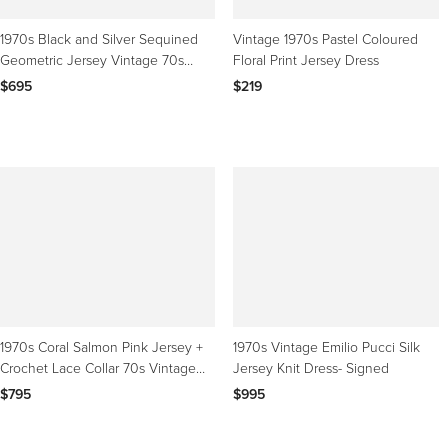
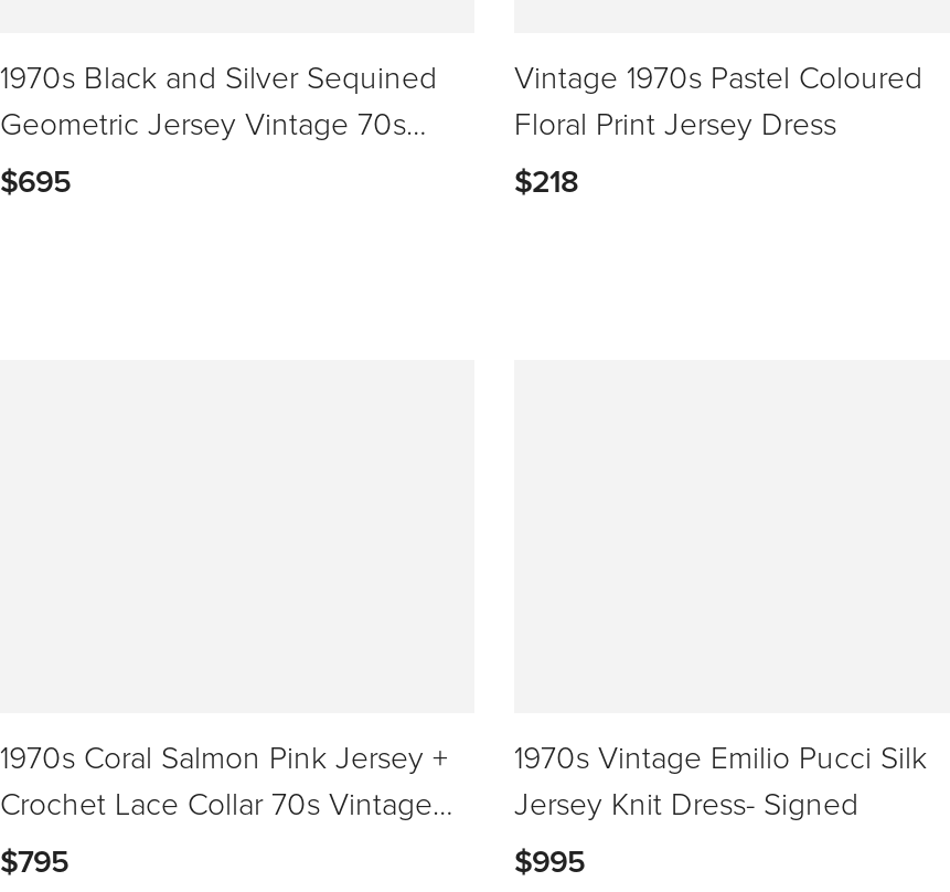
[233,76,262,96] $219 -> [514,159,578,203] $218

